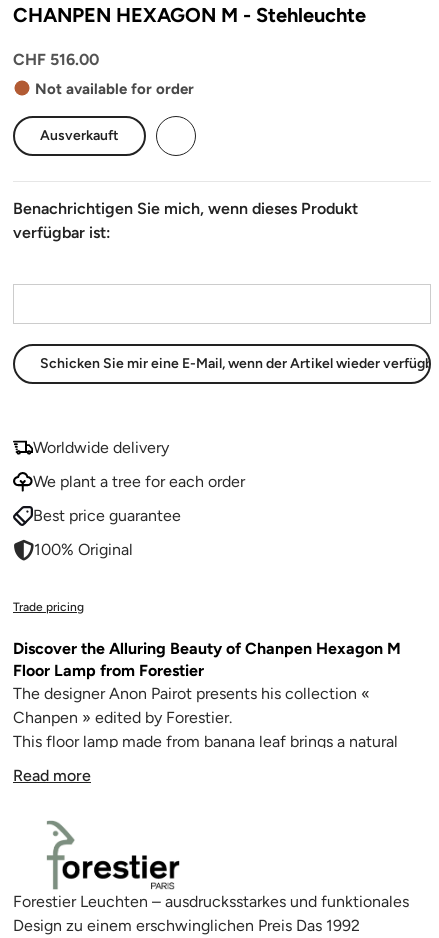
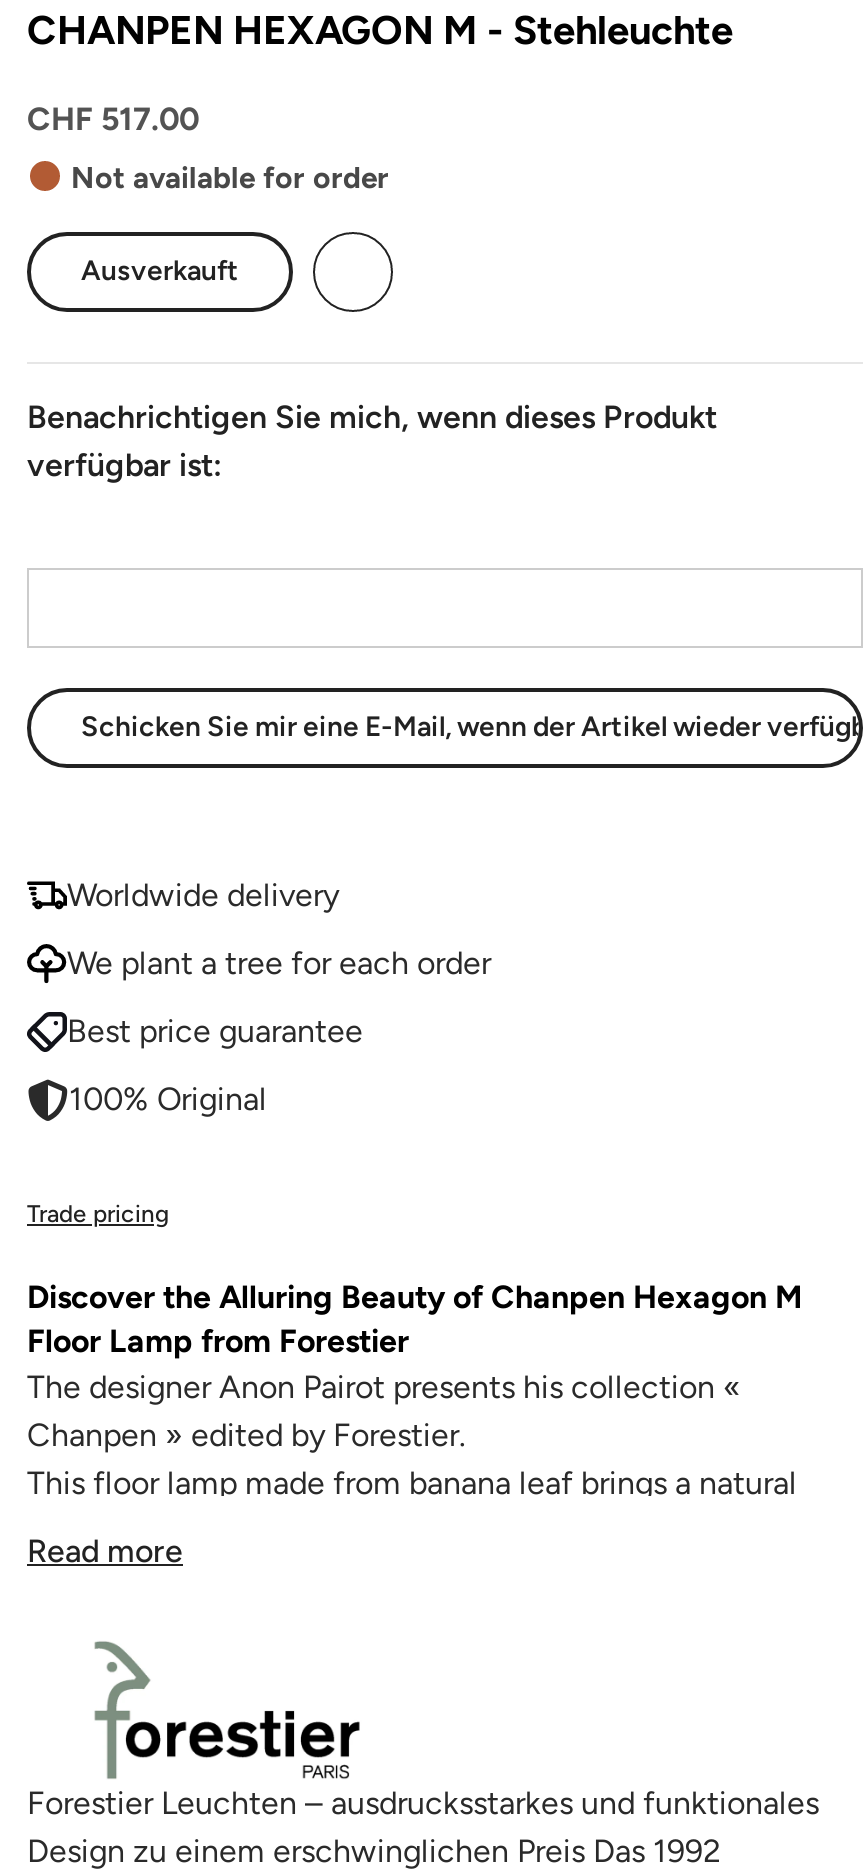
[13,50,99,69] CHF 516.00 -> [27,100,199,138] CHF 517.00

